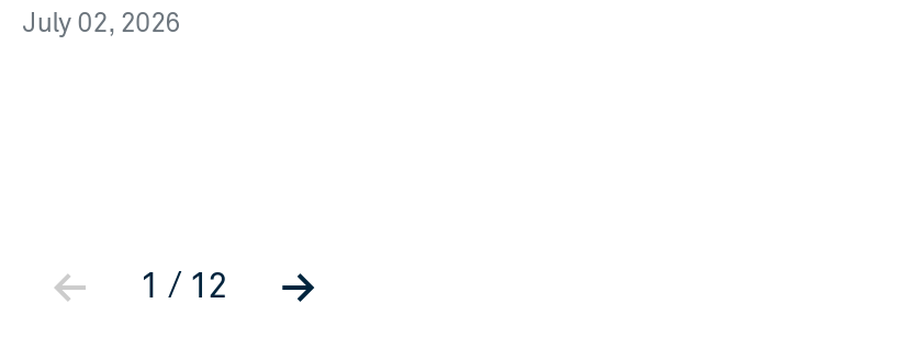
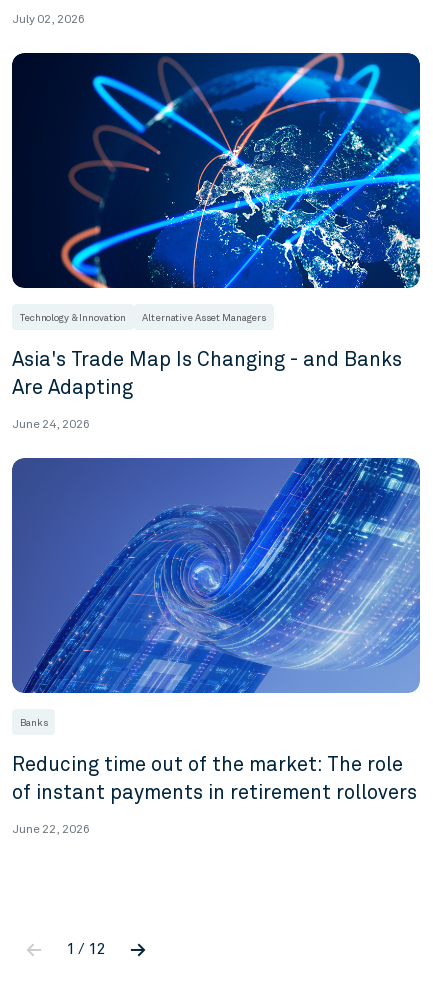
none -> [11,52,421,431] [image] | Technology & Innovation | Alternative Asset Managers | Asia's Trade Map Is Changing - and Banks | Are Adapting | June 24, 2026
none -> [11,457,421,836] [image] | Banks | Reducing time out of the market: The role | of instant payments in retirement rollovers | June 22, 2026

